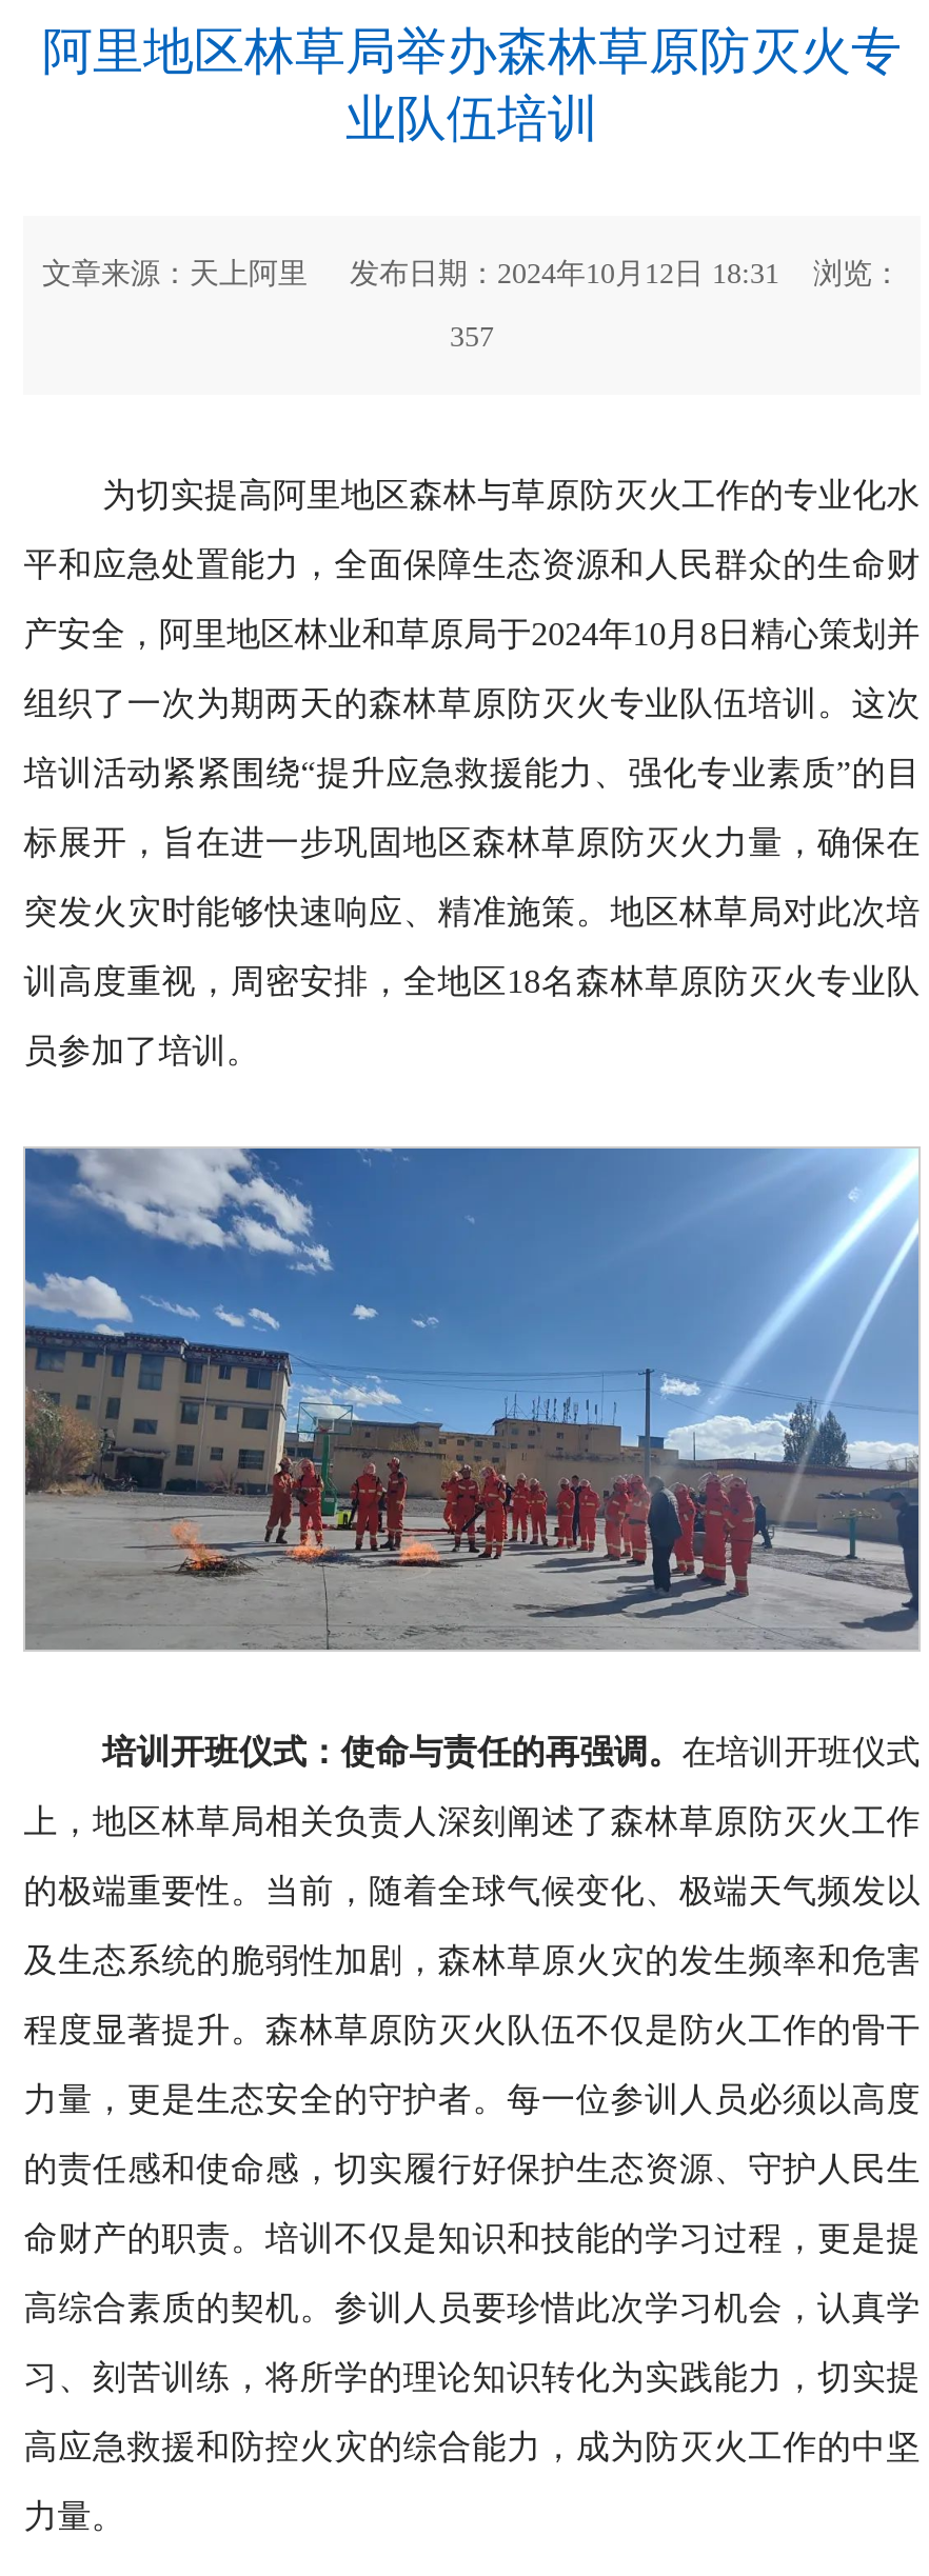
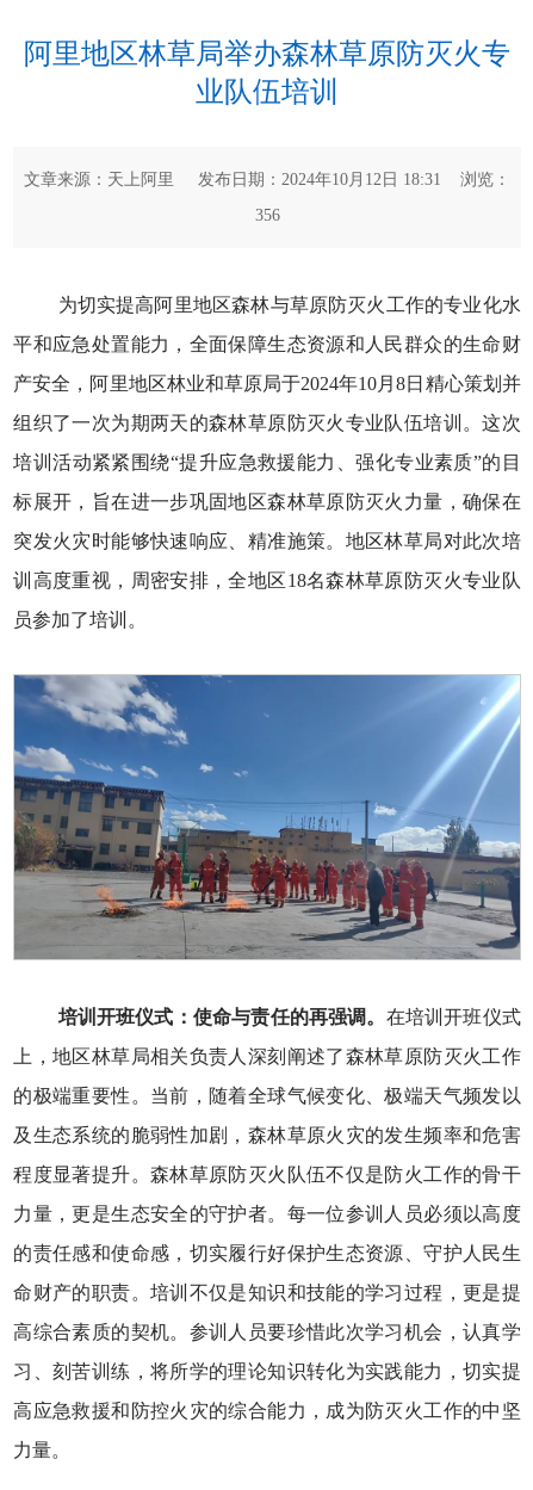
[450,320,494,352] 357 -> [255,206,280,224] 356

